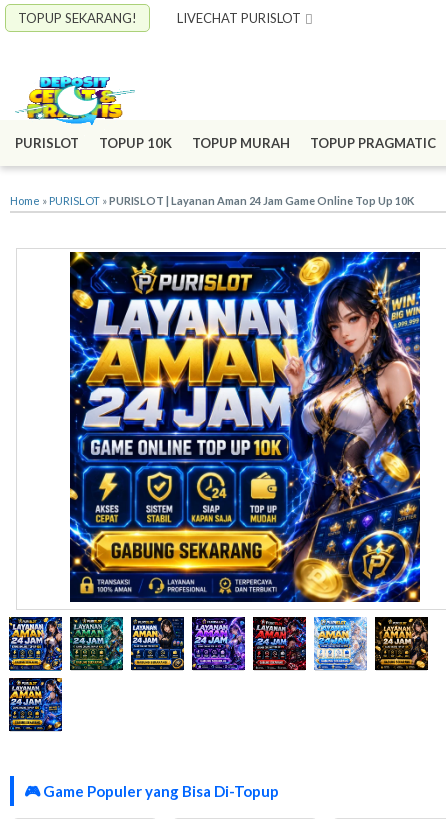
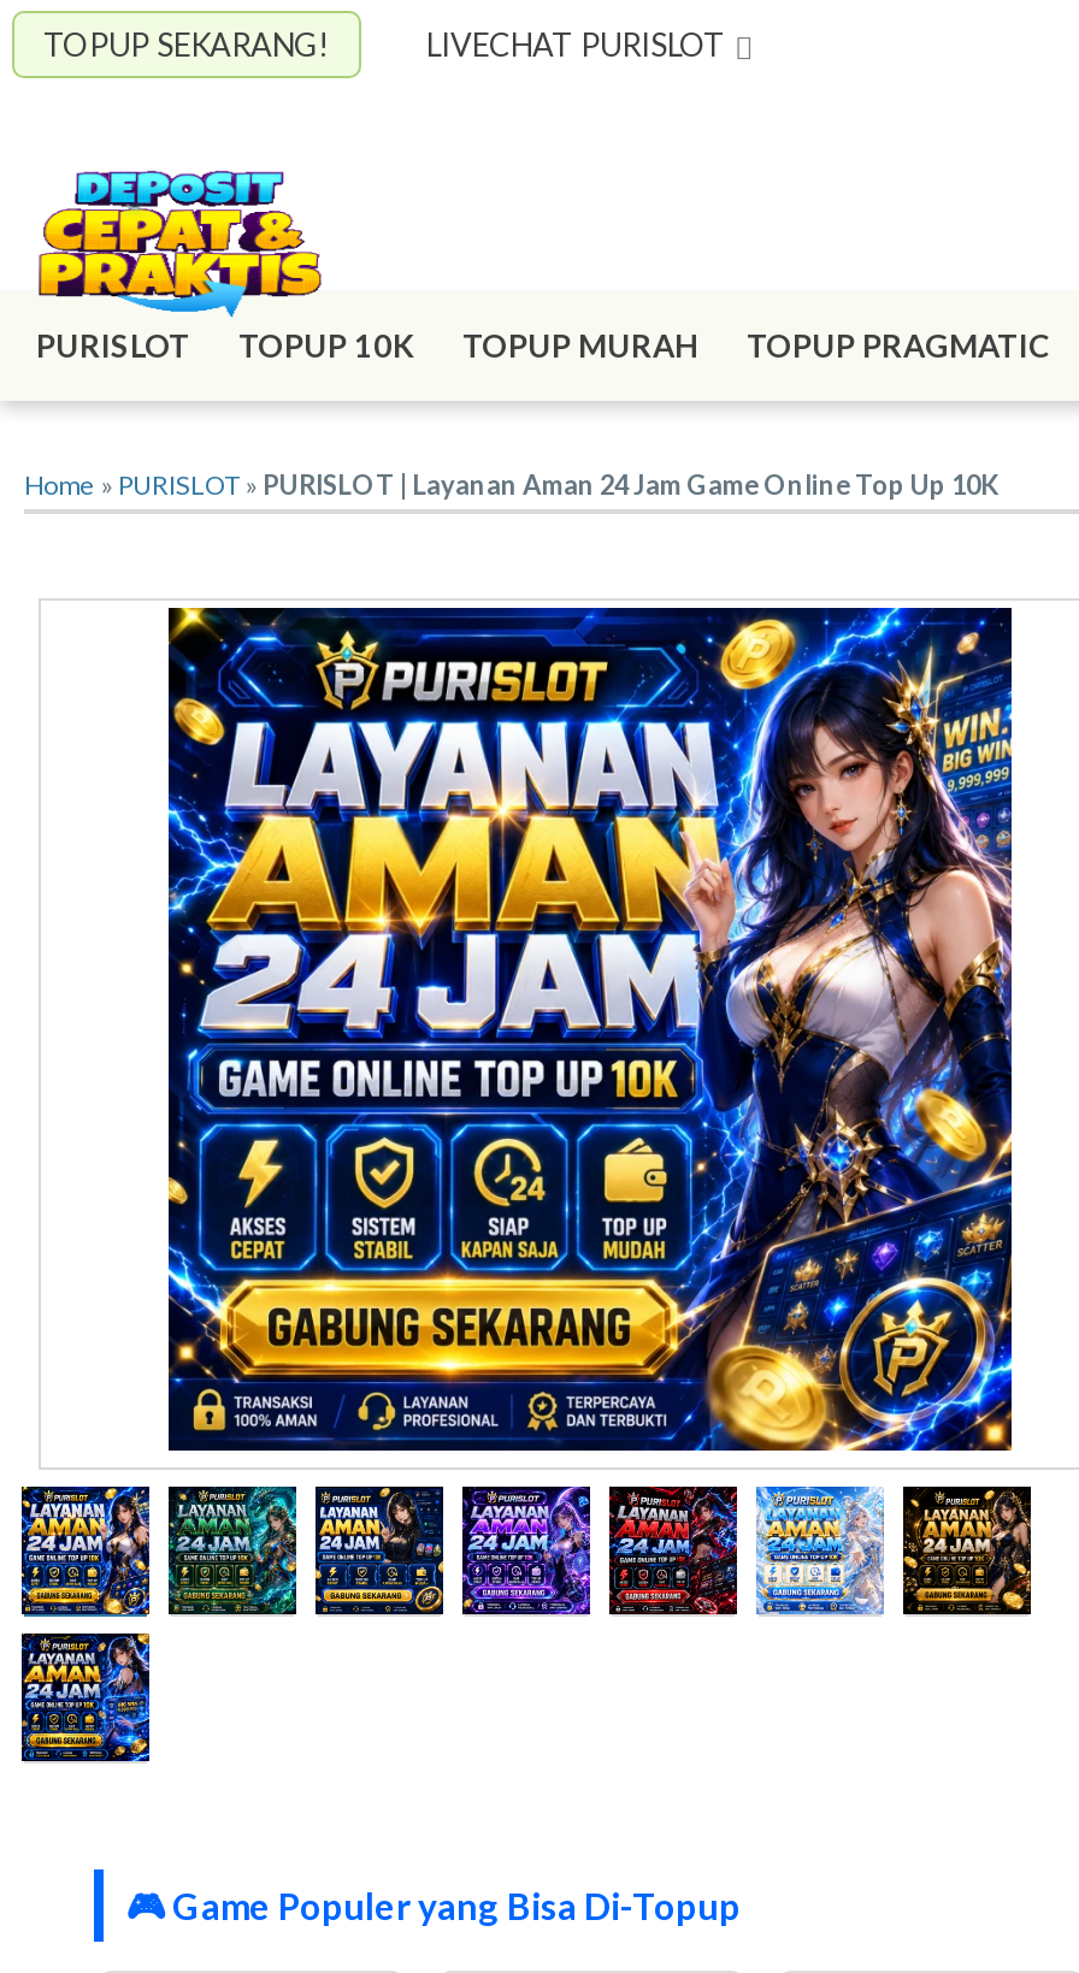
[16,71,135,130] [image] -> [36,170,323,319] [image]

